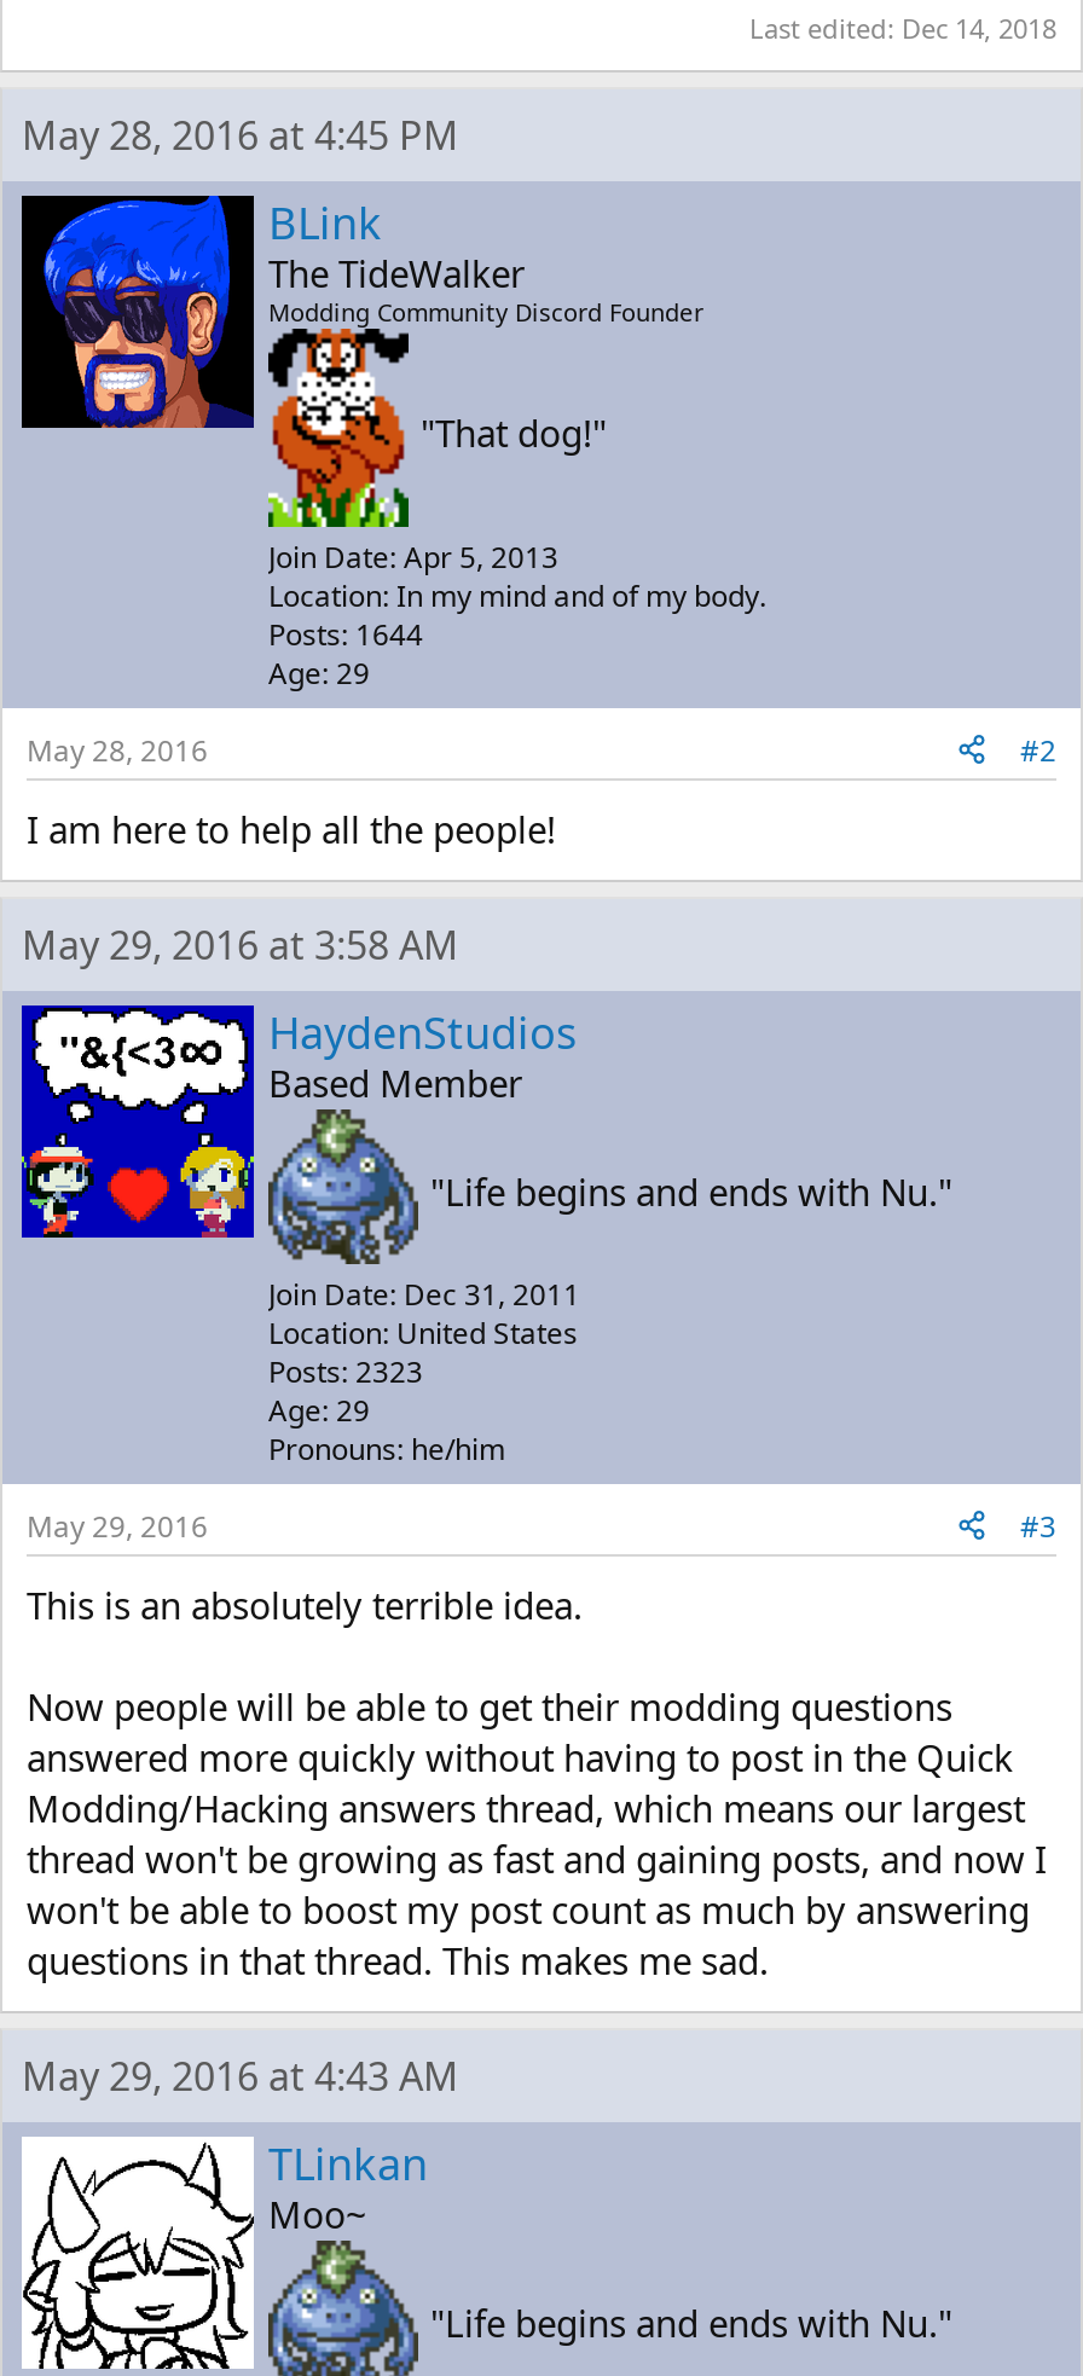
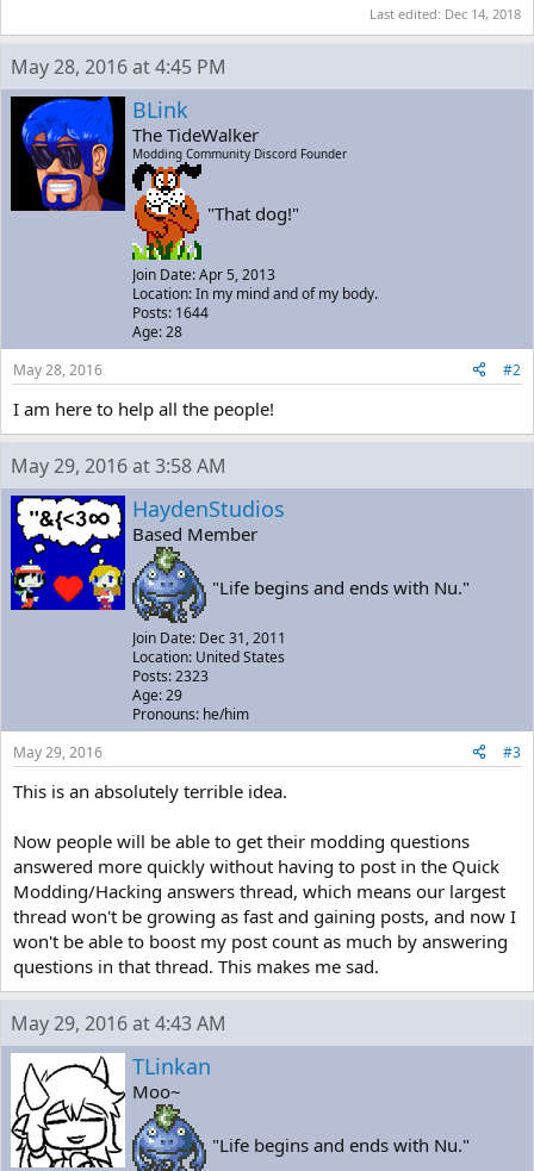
[295,334,377,445] [image] -> [145,164,186,213] [image]
[268,651,370,692] Age: 29 -> [132,321,182,341] Age: 28

